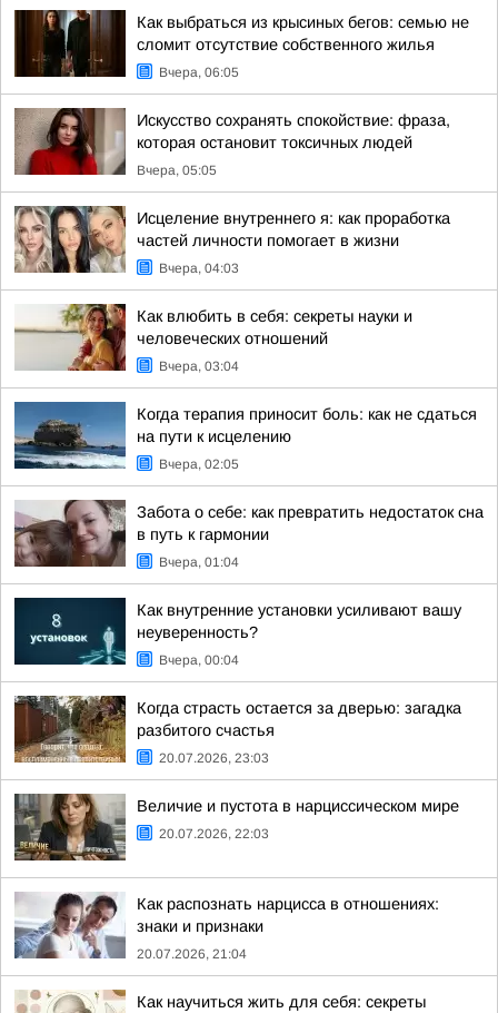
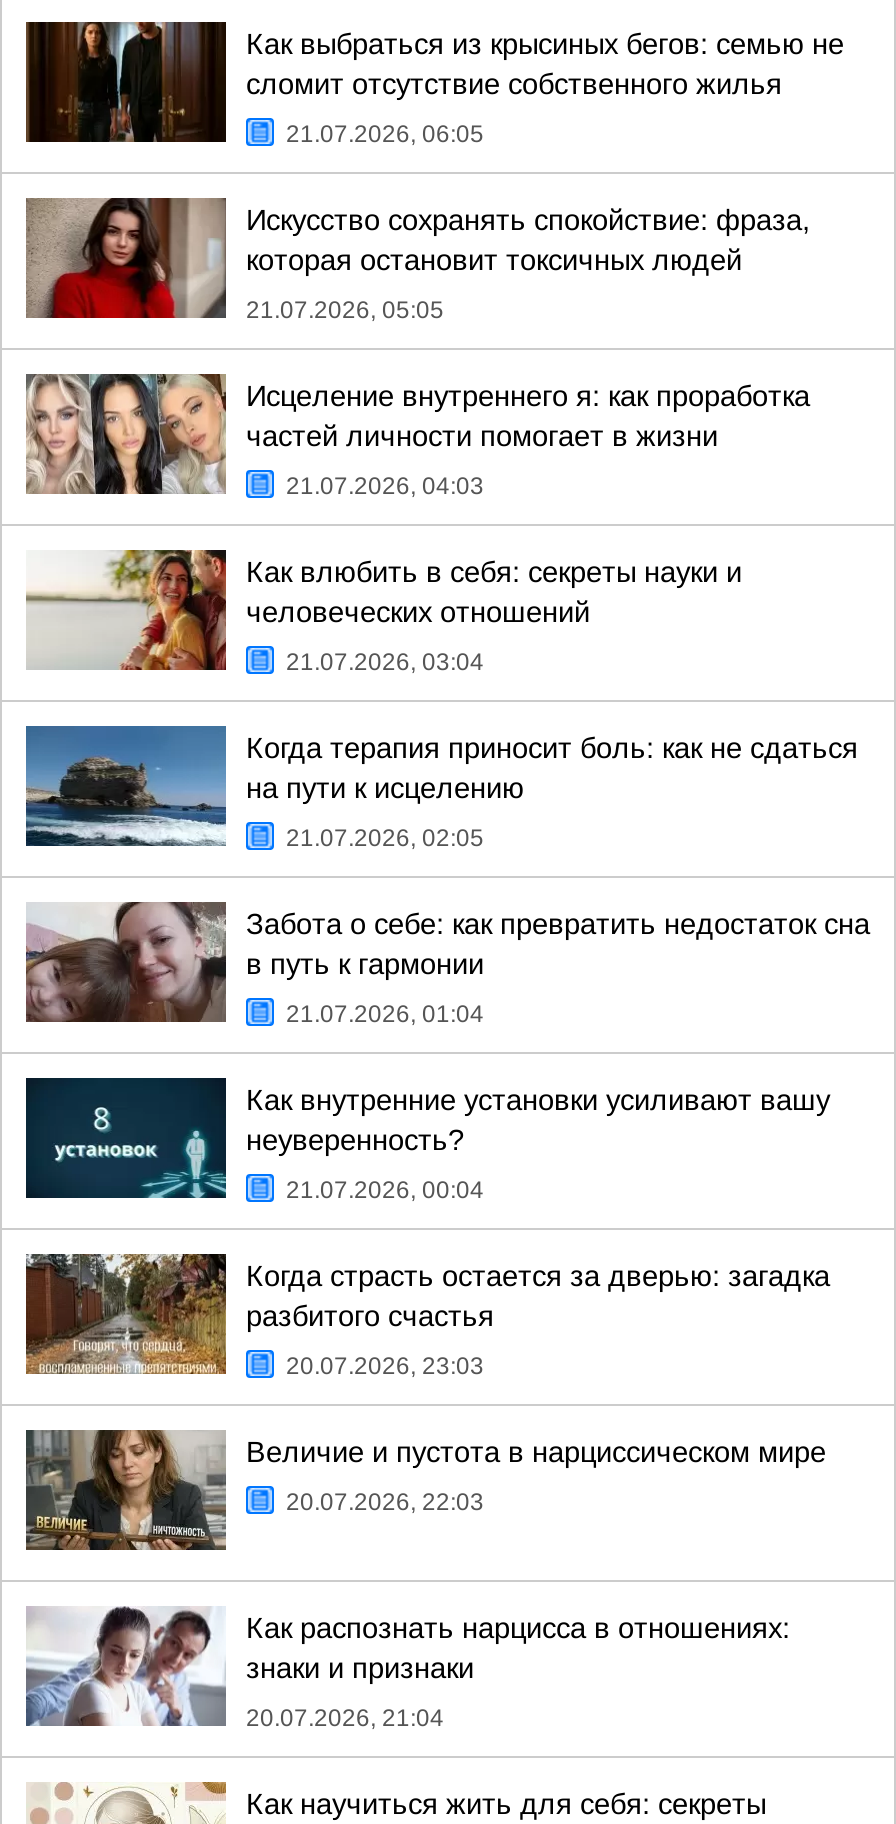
[159,65,239,80] Вчера, 06:05 -> [286,120,484,148] 21.07.2026, 06:05
[137,163,217,178] Вчера, 05:05 -> [246,296,444,324] 21.07.2026, 05:05
[159,260,239,276] Вчера, 04:03 -> [286,472,484,500] 21.07.2026, 04:03
[159,358,239,374] Вчера, 03:04 -> [286,648,484,676] 21.07.2026, 03:04
[159,456,239,472] Вчера, 02:05 -> [286,824,484,852] 21.07.2026, 02:05
[159,554,239,570] Вчера, 01:04 -> [286,1000,484,1028] 21.07.2026, 01:04
[159,652,239,668] Вчера, 00:04 -> [286,1176,484,1204] 21.07.2026, 00:04

